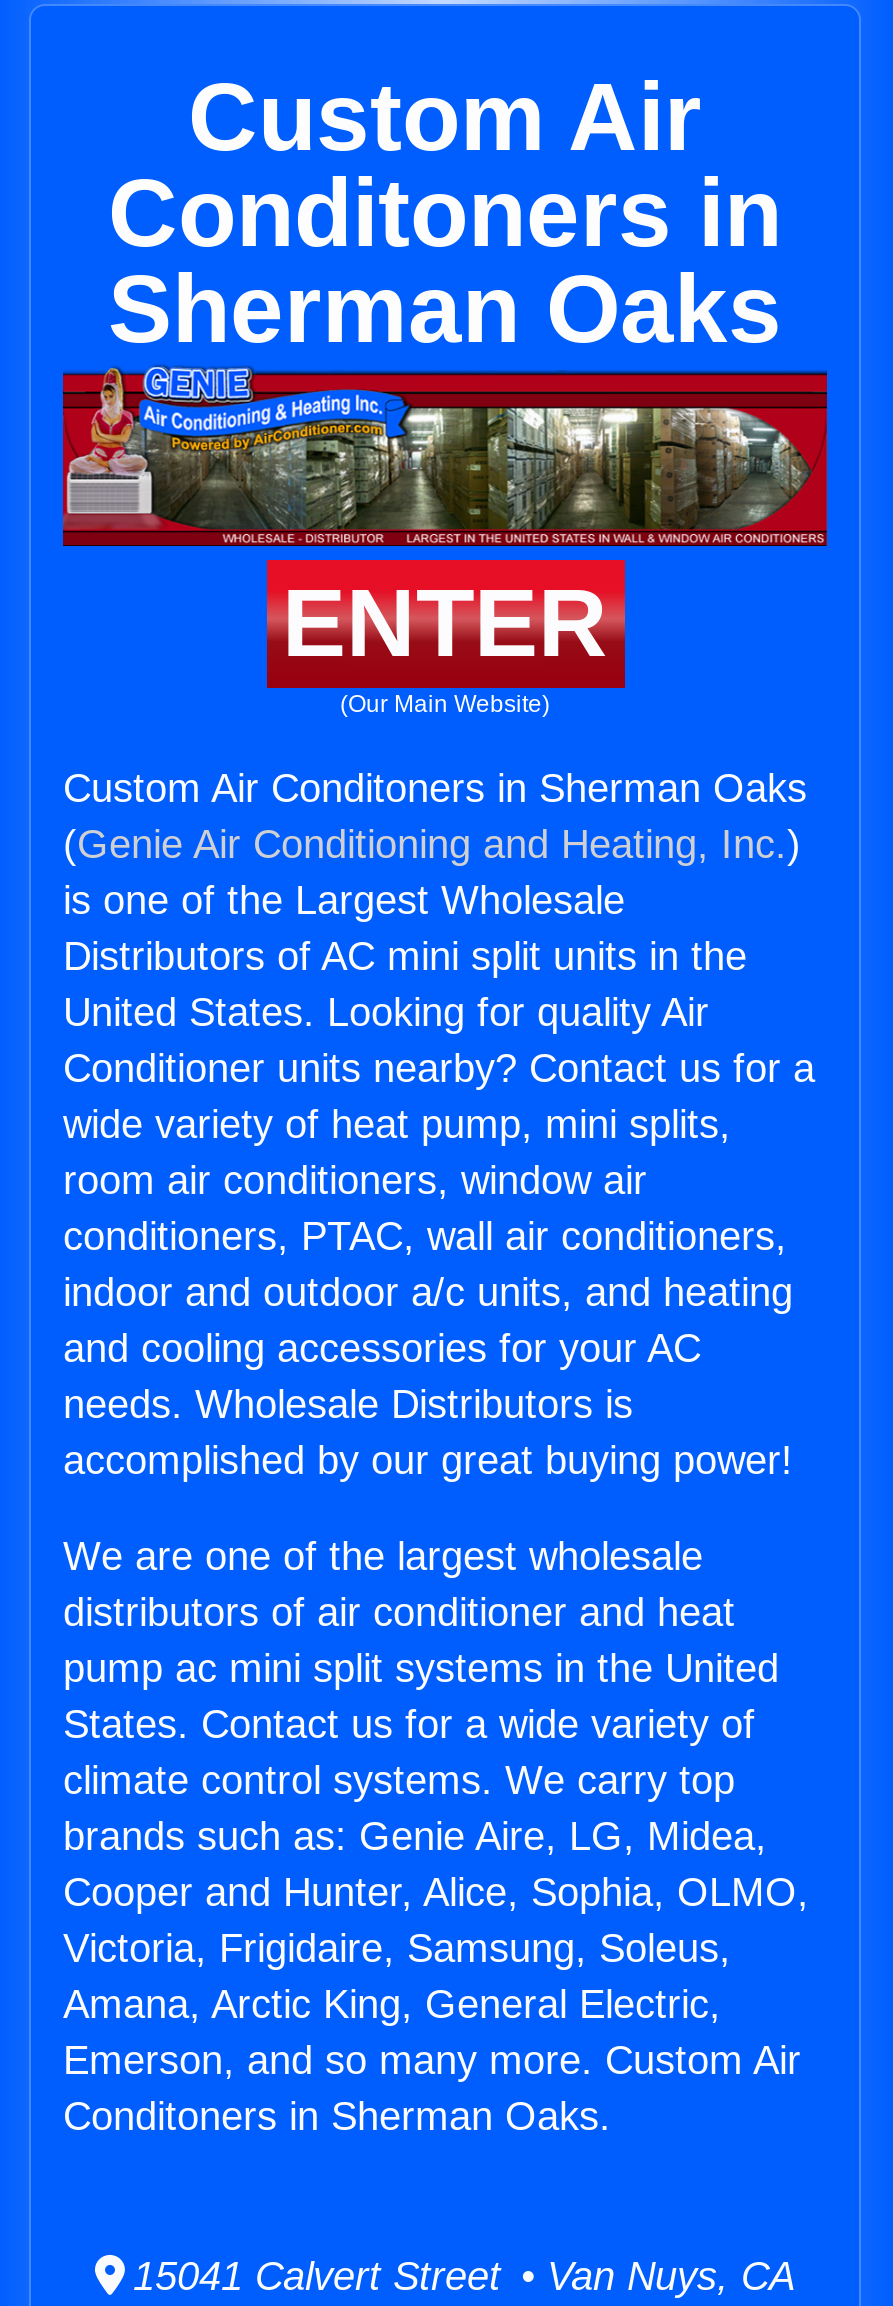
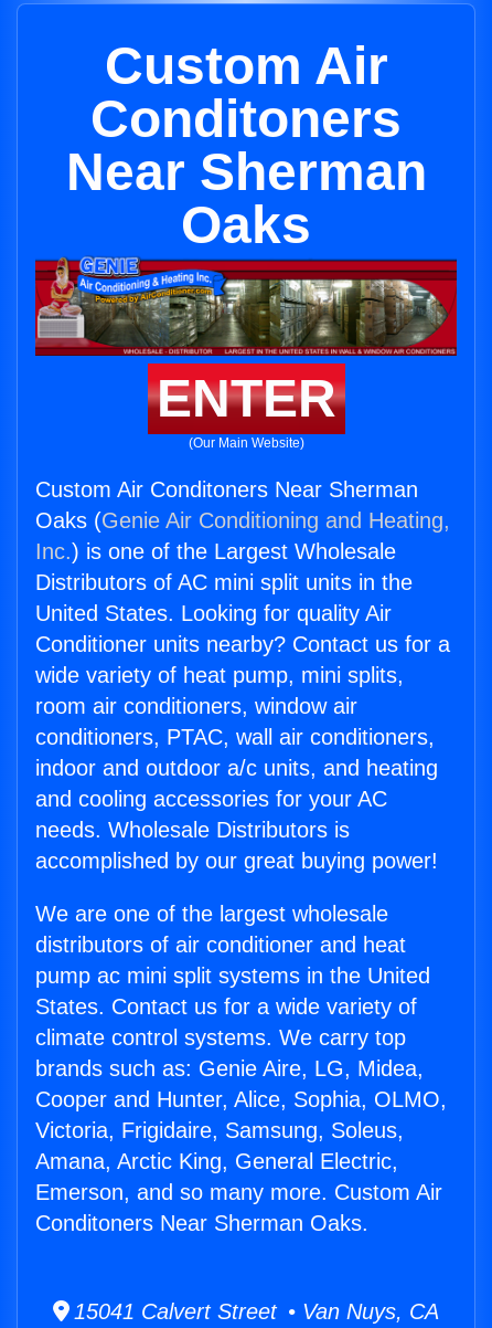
[108,160,782,362] Conditoners in | Sherman Oaks -> [66,89,426,254] Conditoners | Near Sherman | Oaks
[63,766,807,922] Custom Air Conditoners in Sherman Oaks | (Genie Air Conditioning and Heating, Inc.) | is one of the Largest Wholesale -> [35,477,450,564] Custom Air Conditoners Near Sherman | Oaks (Genie Air Conditioning and Heating, | Inc.) is one of the Largest Wholesale
[63,2094,611,2138] Conditoners in Sherman Oaks. -> [35,1211,368,1235] Conditoners Near Sherman Oaks.

